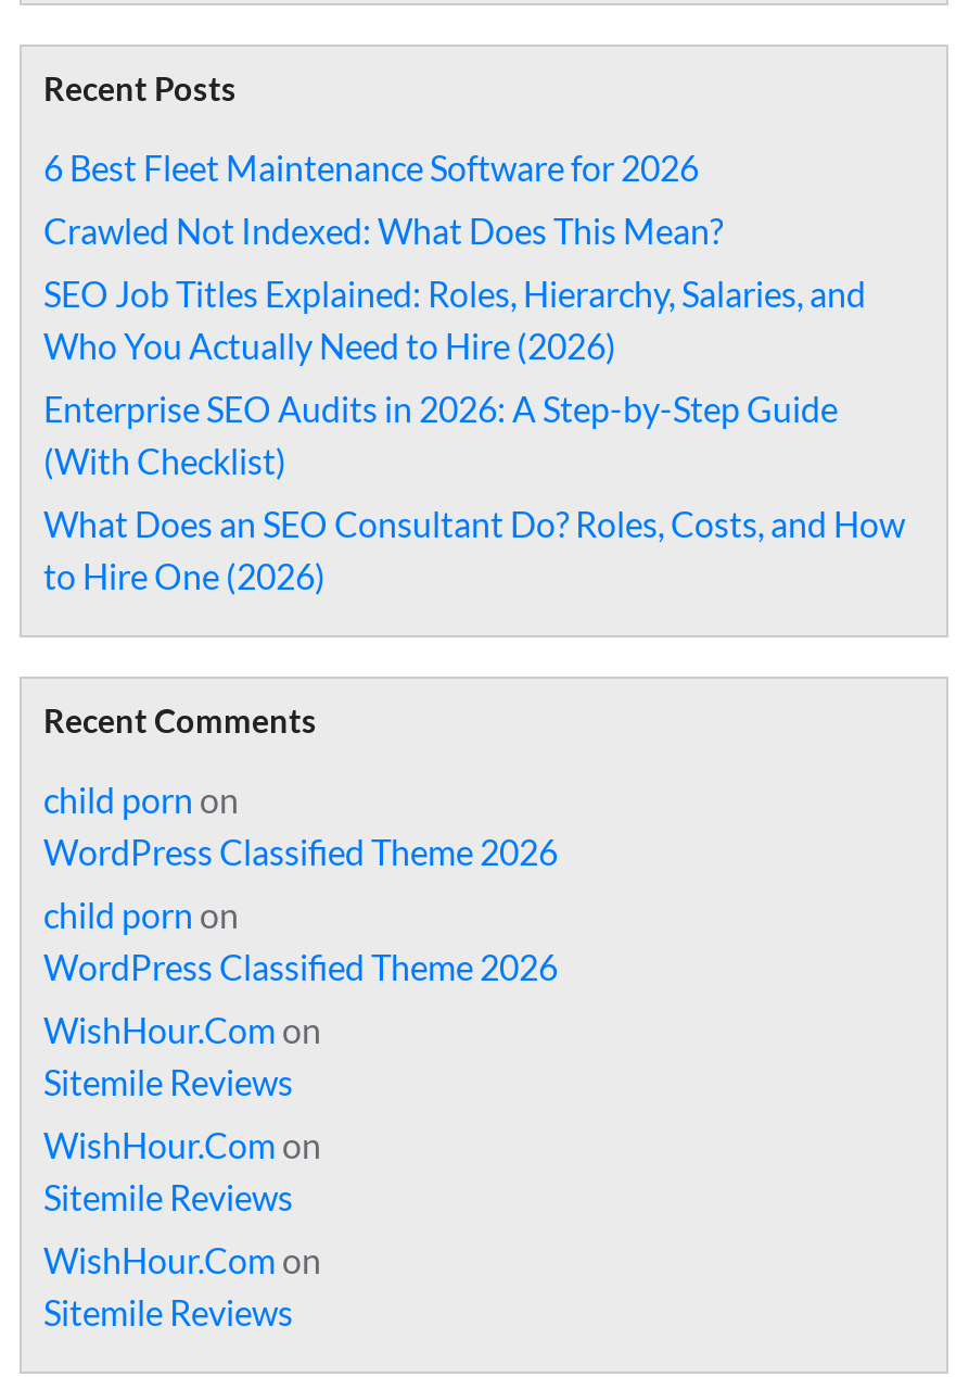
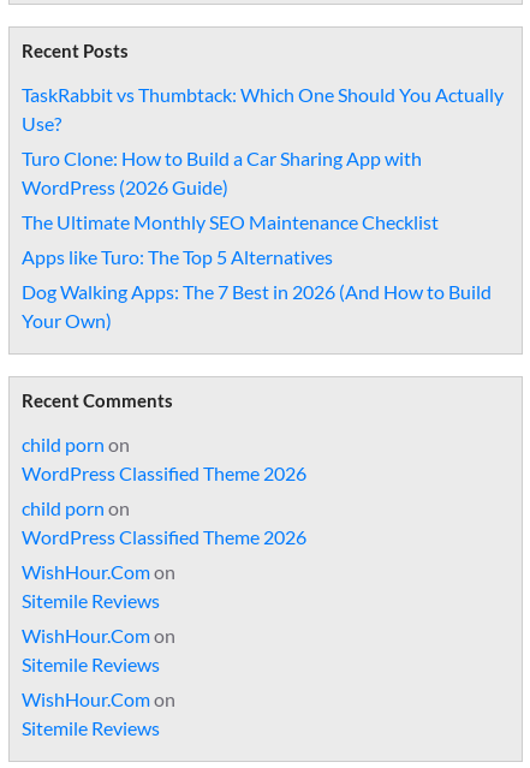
[43,147,699,188] 6 Best Fleet Maintenance Software for 2026 -> [22,83,504,135] TaskRabbit vs Thumbtack: Which One Should You Actually | Use?
[43,210,723,251] Crawled Not Indexed: What Does This Mean? -> [22,147,422,198] Turo Clone: How to Build a Car Sharing App with | WordPress (2026 Guide)
[43,273,866,366] SEO Job Titles Explained: Roles, Hierarchy, Salaries, and | Who You Actually Need to Hire (2026) -> [22,210,439,233] The Ultimate Monthly SEO Maintenance Checklist
[43,388,838,481] Enterprise SEO Audits in 2026: A Step-by-Step Guide | (With Checklist) -> [22,245,333,268] Apps like Turo: The Top 5 Alternatives
[43,503,905,596] What Does an SEO Consultant Do? Roles, Costs, and How | to Hire One (2026) -> [22,280,492,332] Dog Walking Apps: The 7 Best in 2026 (And How to Build | Your Own)

